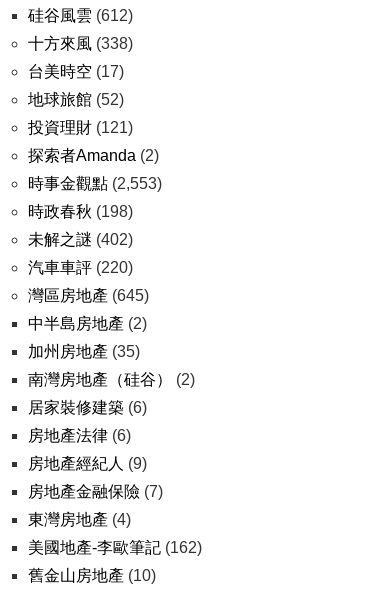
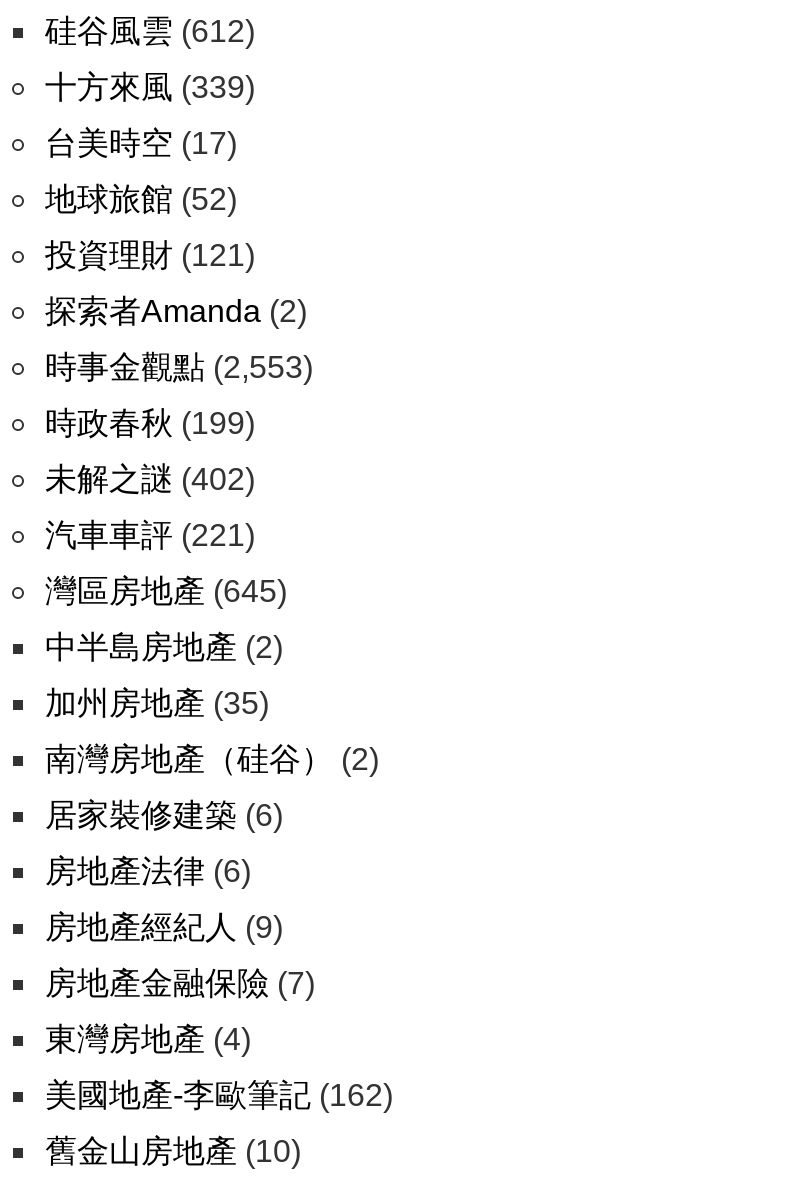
[28,35,133,52] 十方來風(338) -> [45,70,255,104] 十方來風(339)
[28,203,133,220] 時政春秋(198) -> [45,406,255,440] 時政春秋(199)
[28,259,133,276] 汽車車評(220) -> [45,518,255,552] 汽車車評(221)

